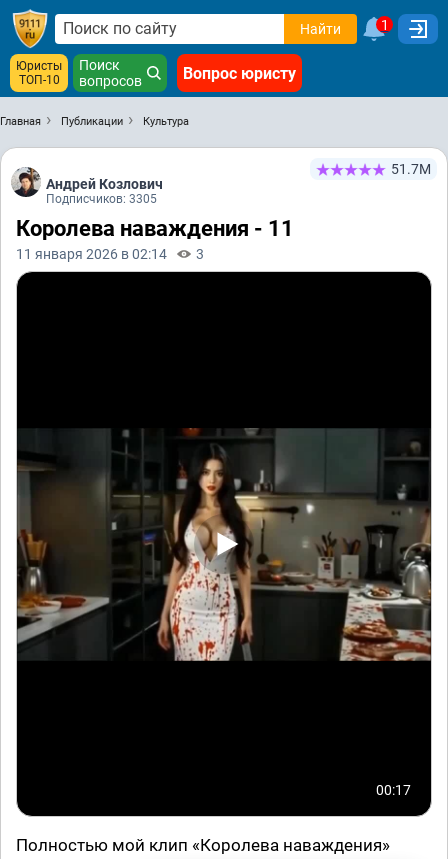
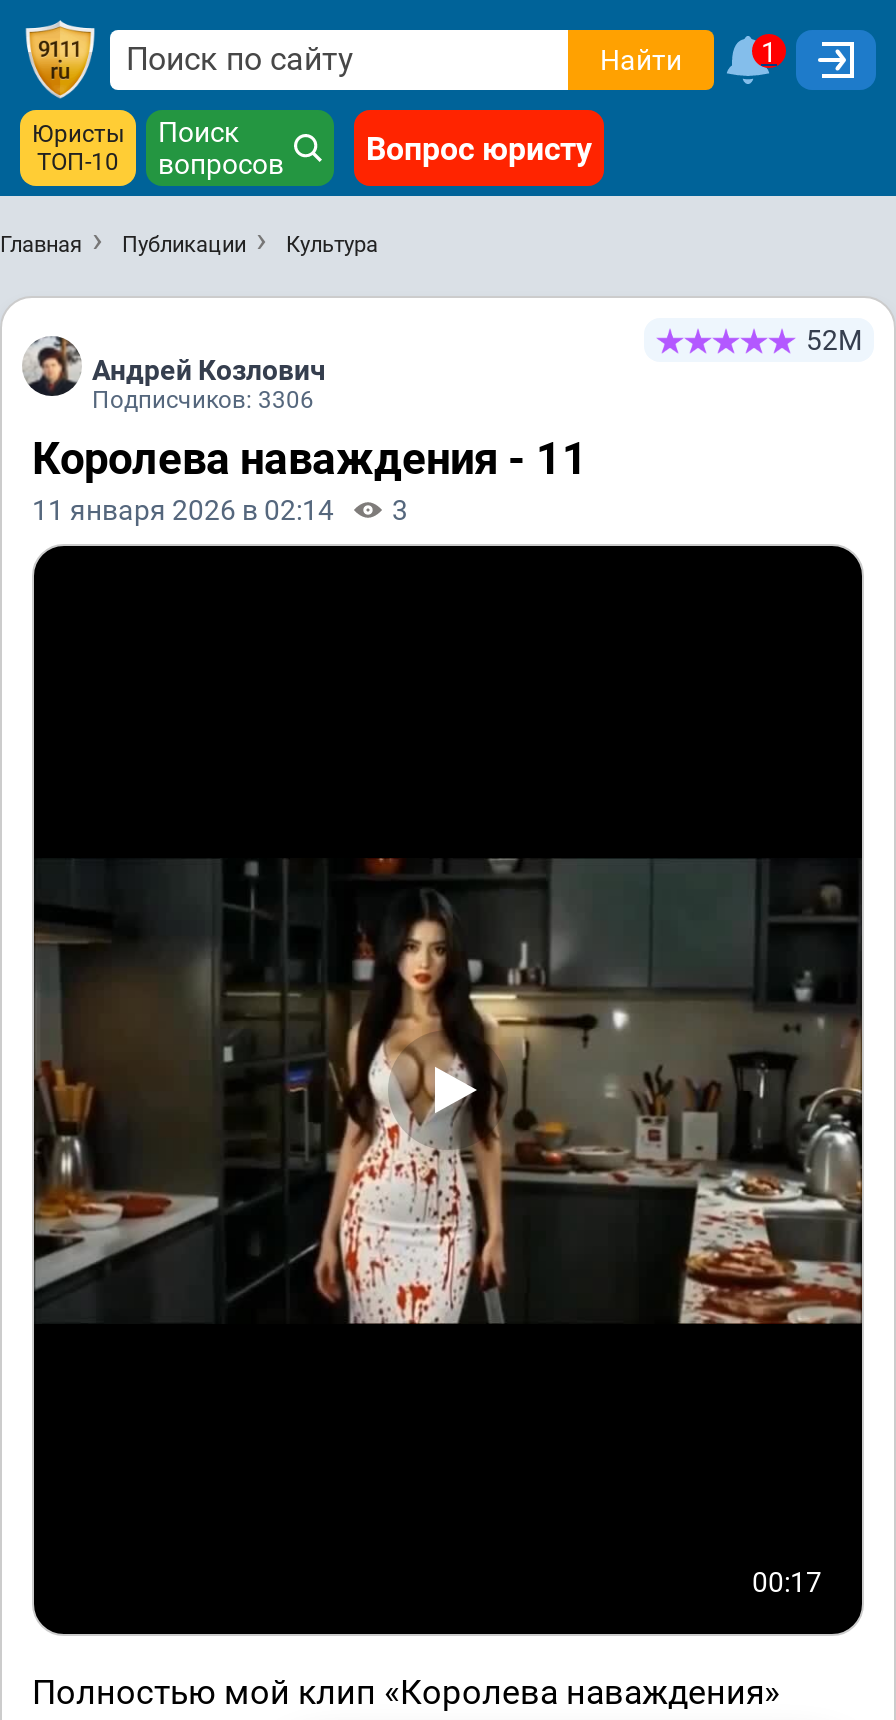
[391,161,431,177] 51.7М -> [806,324,862,356] 52М
[46,192,157,206] Подписчиков: 3305 -> [92,386,314,414] Подписчиков: 3306

